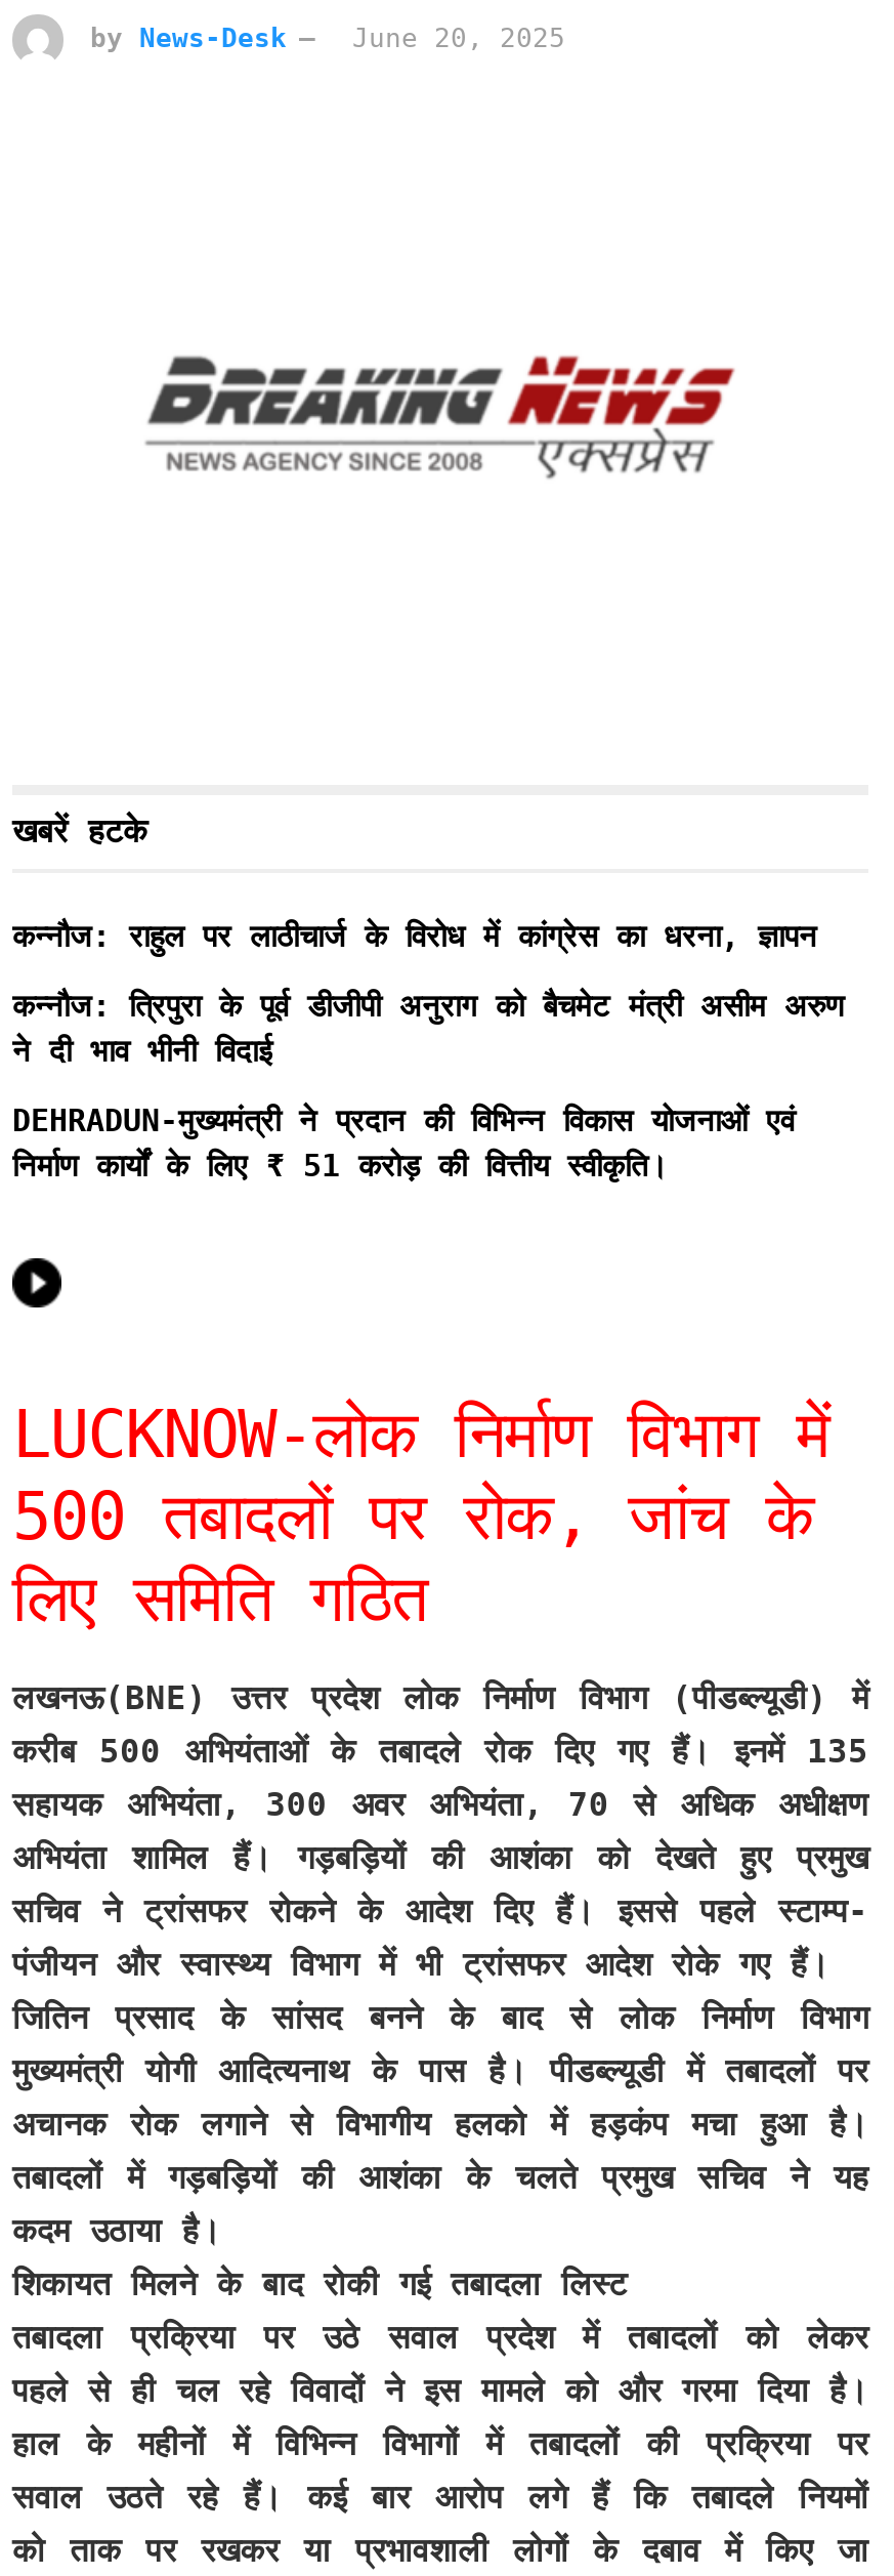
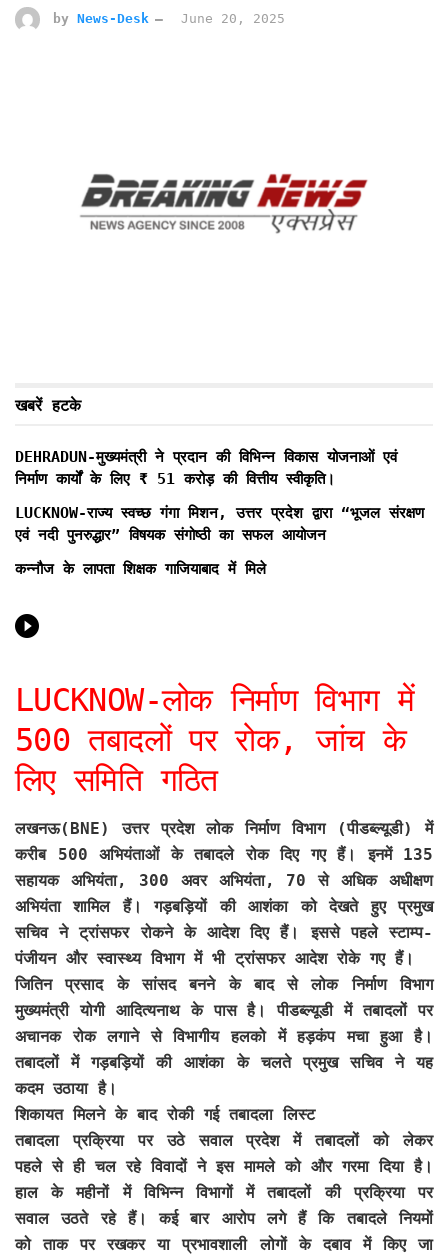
[12,919,844,1070] कन्नौज: राहुल पर लाठीचार्ज के विरोध में कांग्रेस का धरना, ज्ञापन | कन्नौज: त्रिपुरा के पूर्व डीजीपी अनुराग को बैचमेट मंत्री असीम अरुण | ने दी भाव भीनी विदाई -> none
moved [12,1103,795,1185] -> [15,448,397,488]: DEHRADUN-मुख्यमंत्री ने प्रदान की विभिन्न विकास योजनाओं एवं | निर्माण कार्यों के लिए ₹ 51 करोड़ की वित्तीय स्वीकृति।
none -> [15,504,424,578] LUCKNOW-राज्य स्वच्छ गंगा मिशन, उत्तर प्रदेश द्वारा “भूजल संरक्षण | एवं नदी पुनरुद्धार” विषयक संगोष्ठी का सफल आयोजन | कन्नौज के लापता शिक्षक गाजियाबाद में मिले

